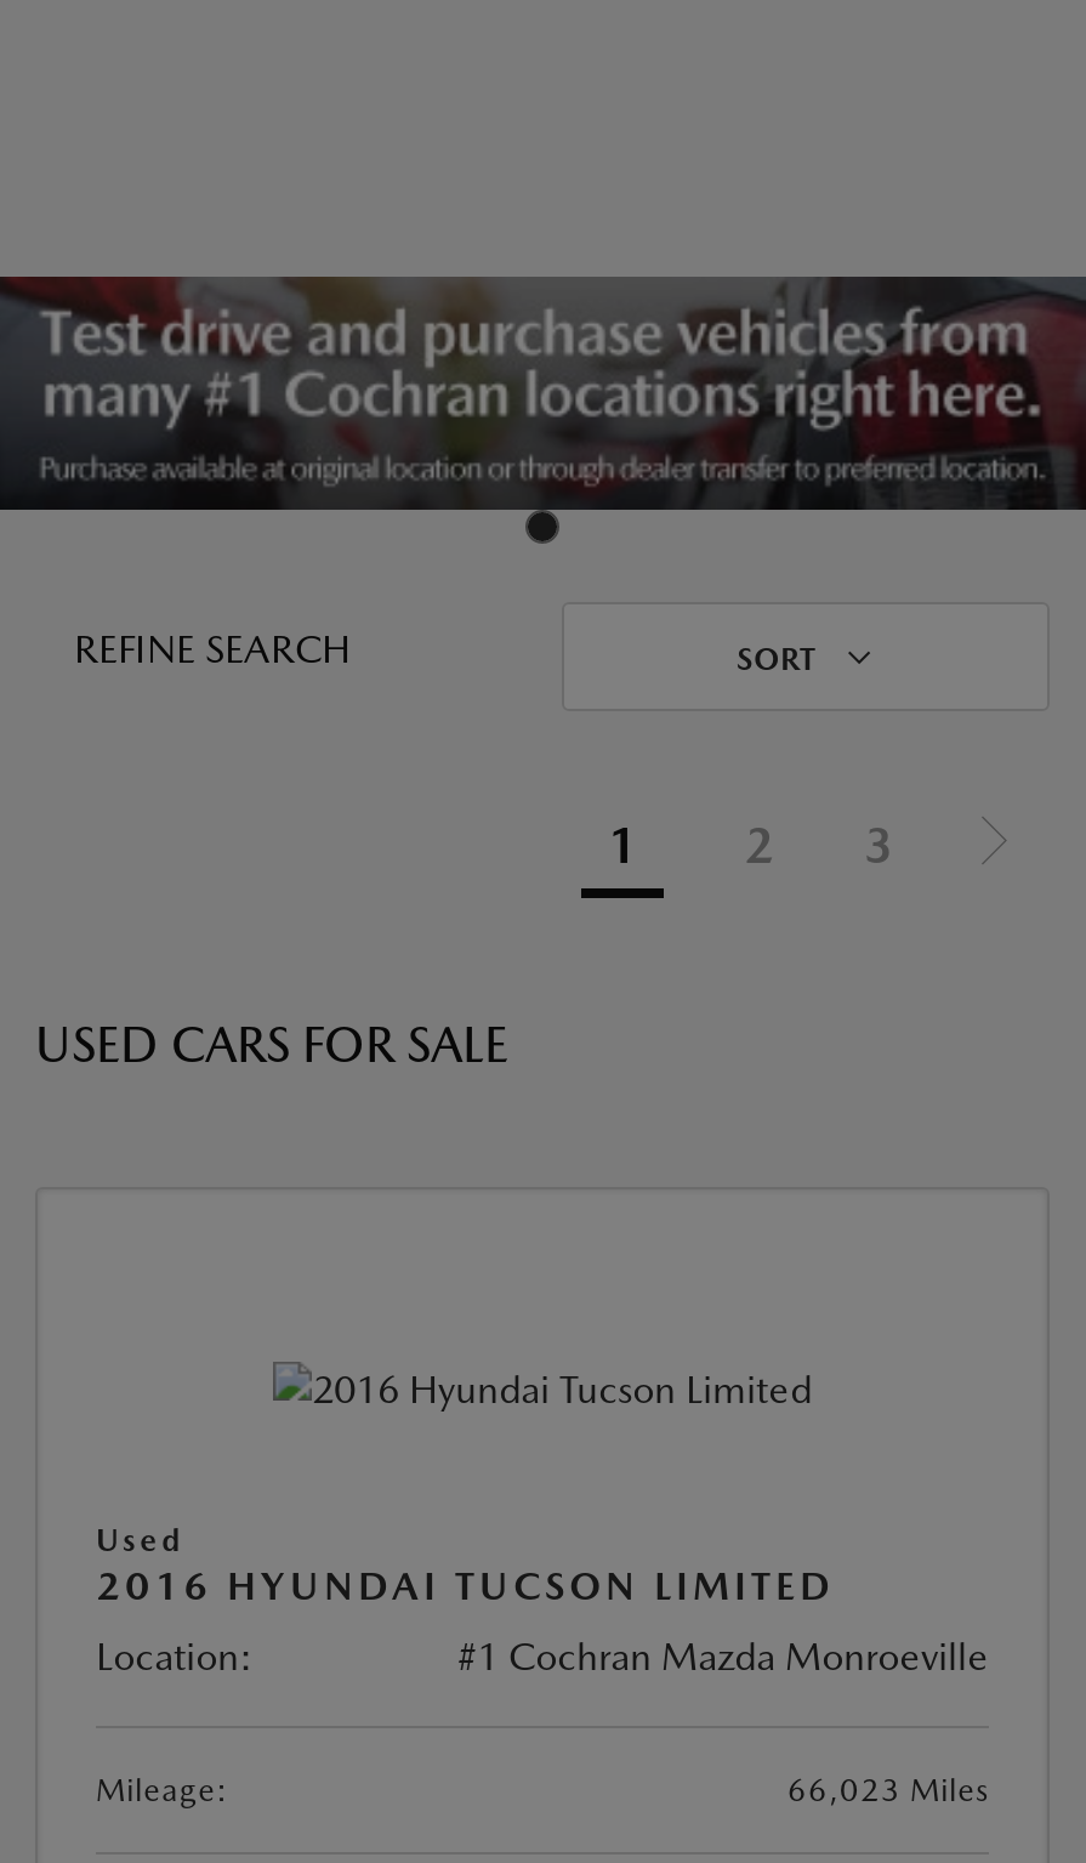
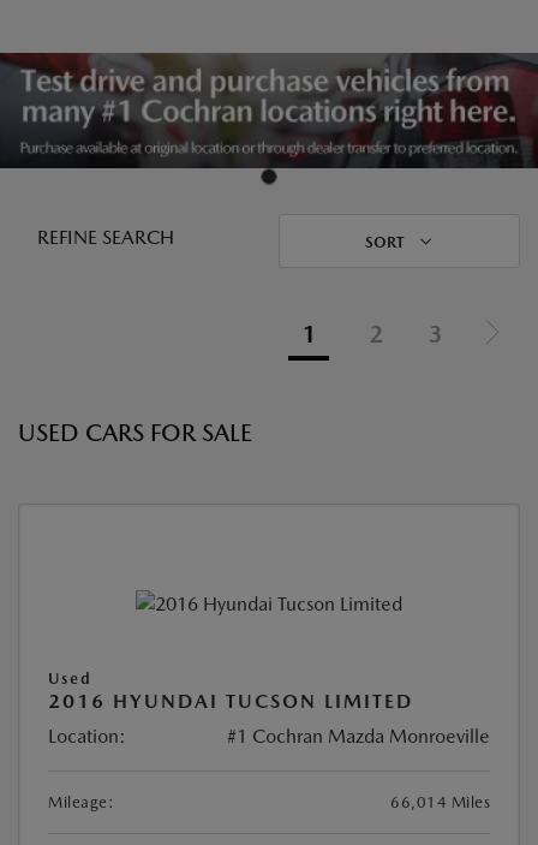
[788,1771,989,1808] 66,023 Miles -> [390,793,490,811] 66,014 Miles

